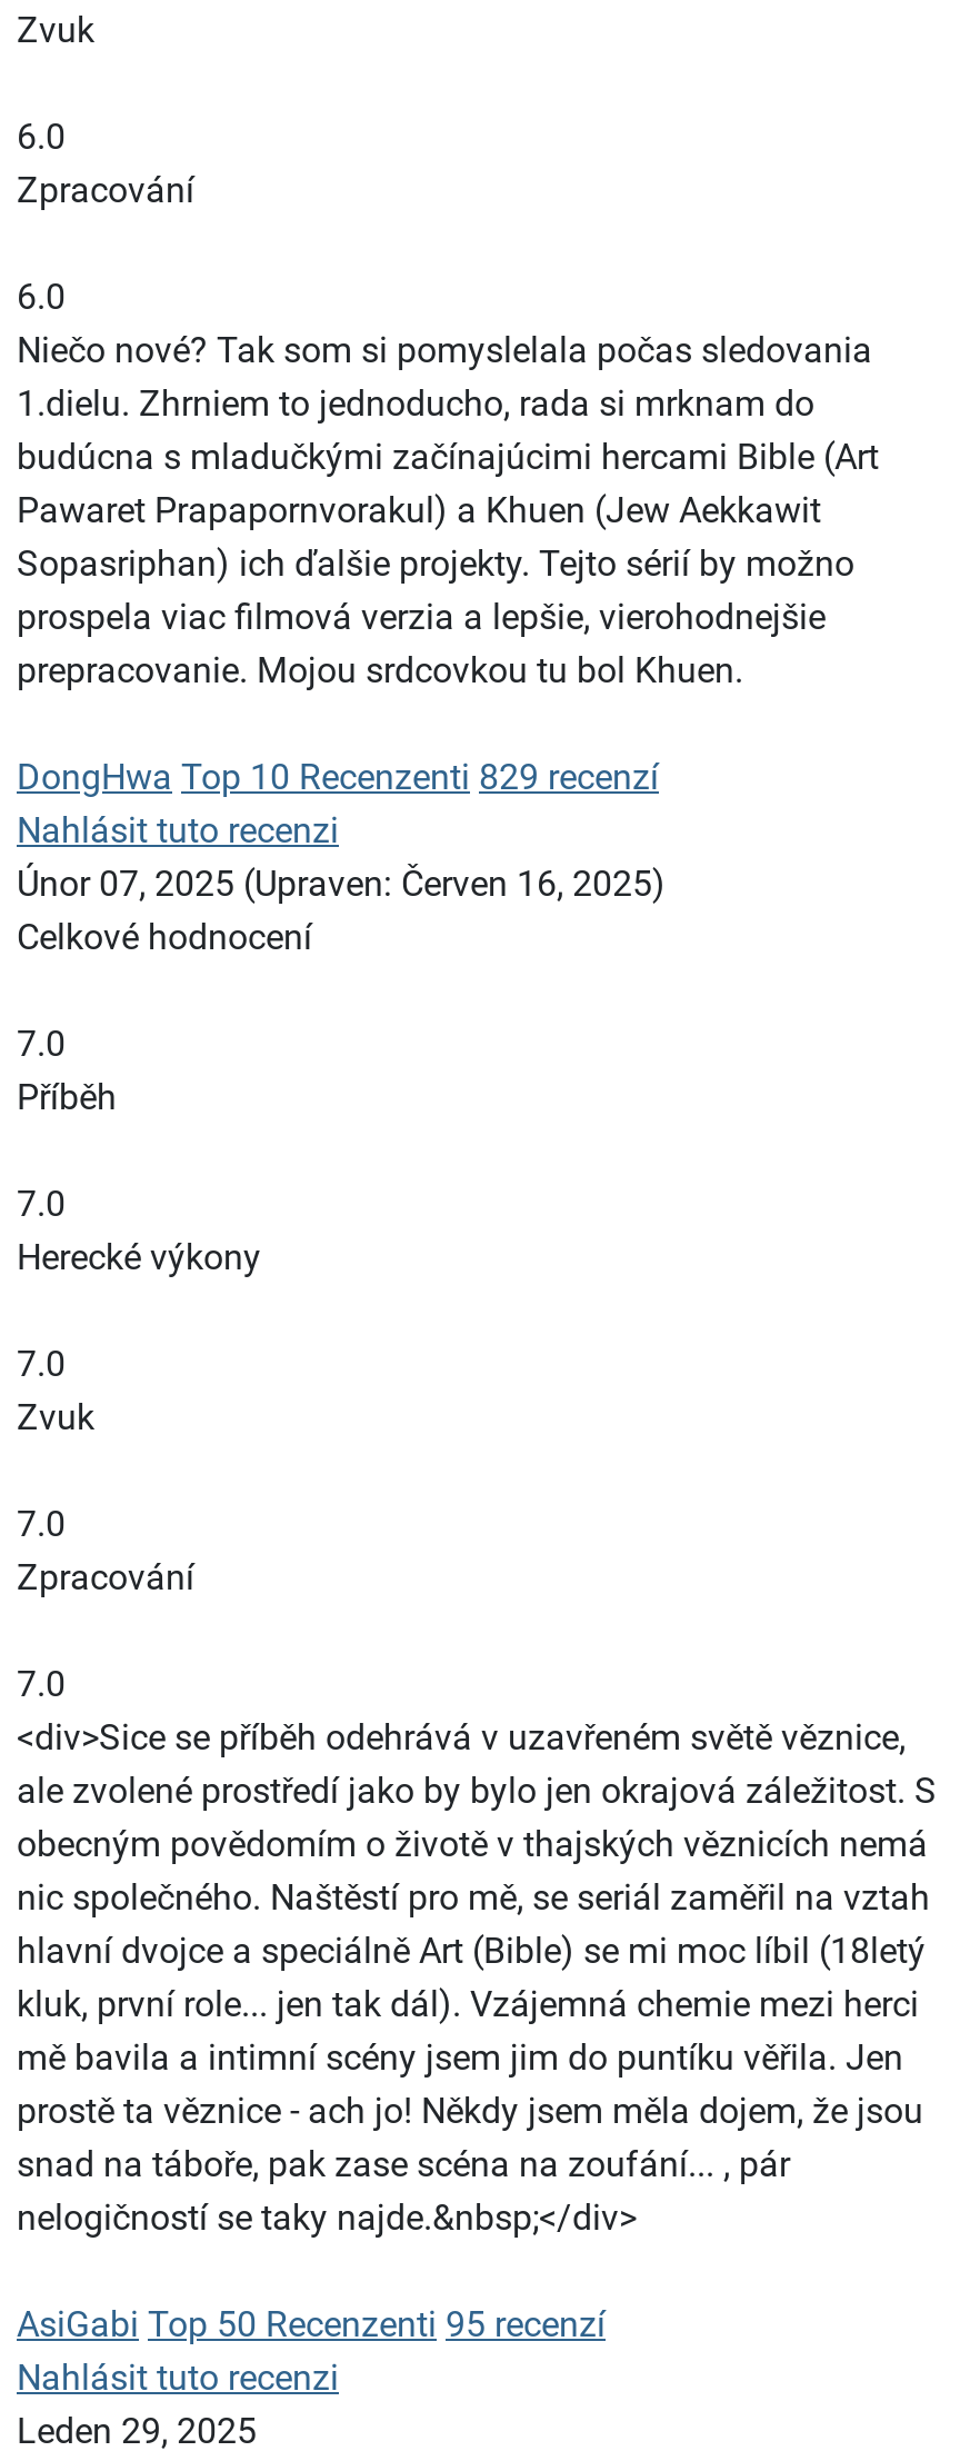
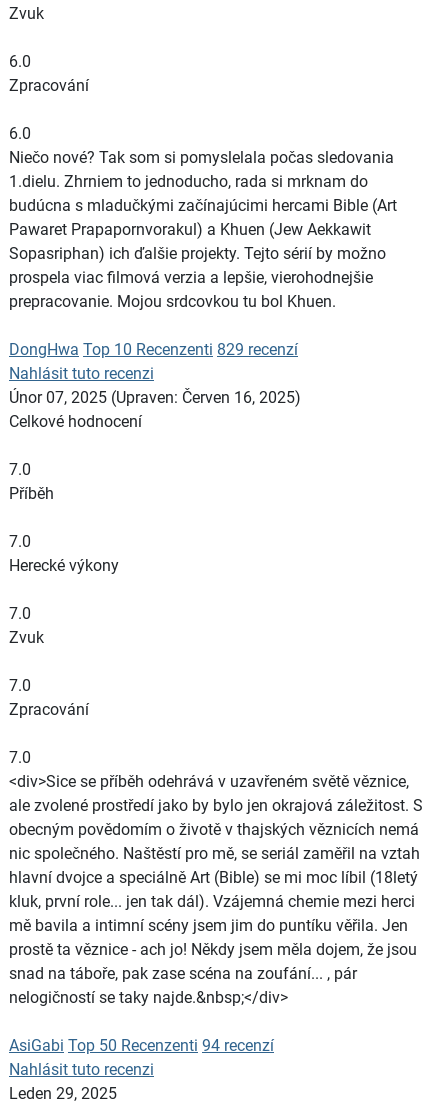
[17,2303,606,2345] AsiGabi Top 50 Recenzenti 95 recenzí -> [9,1036,274,1055] AsiGabi Top 50 Recenzenti 94 recenzí

